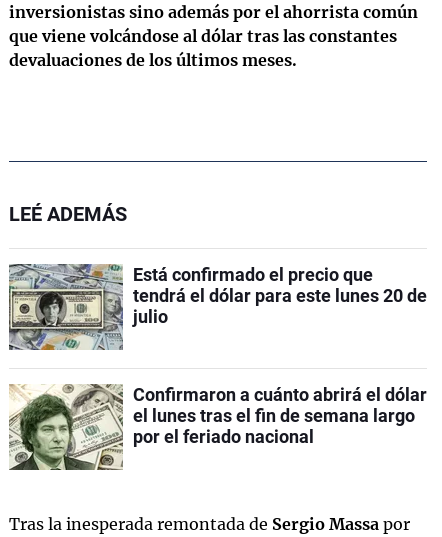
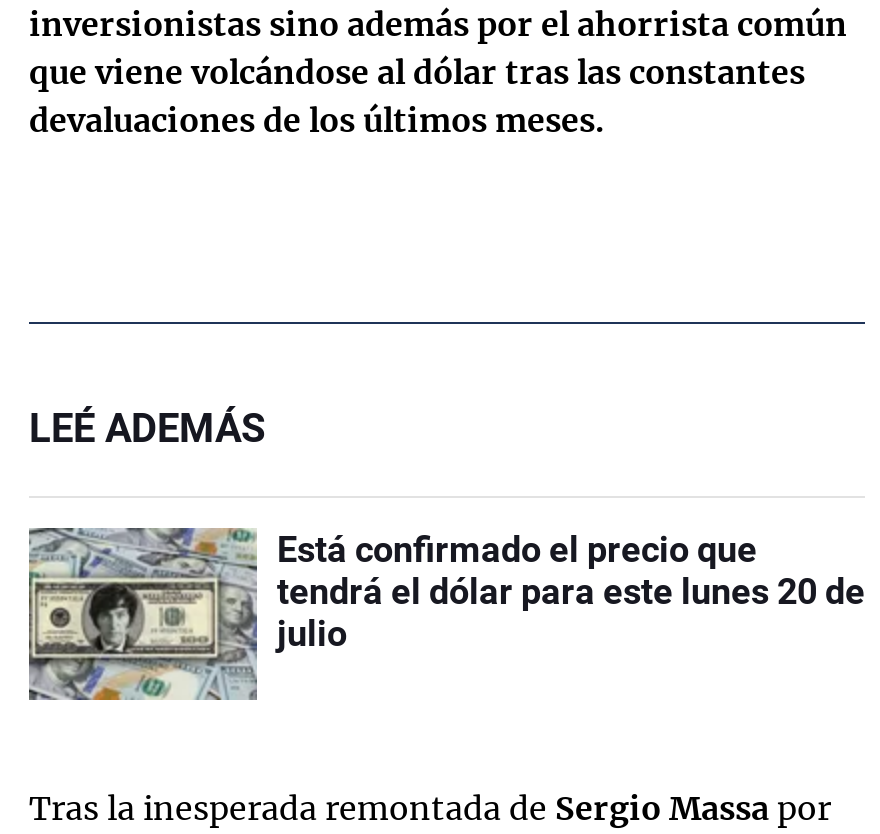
[9,384,427,471] [image] | Confirmaron a cuánto abrirá el dólar | el lunes tras el fin de semana largo | por el feriado nacional -> none

